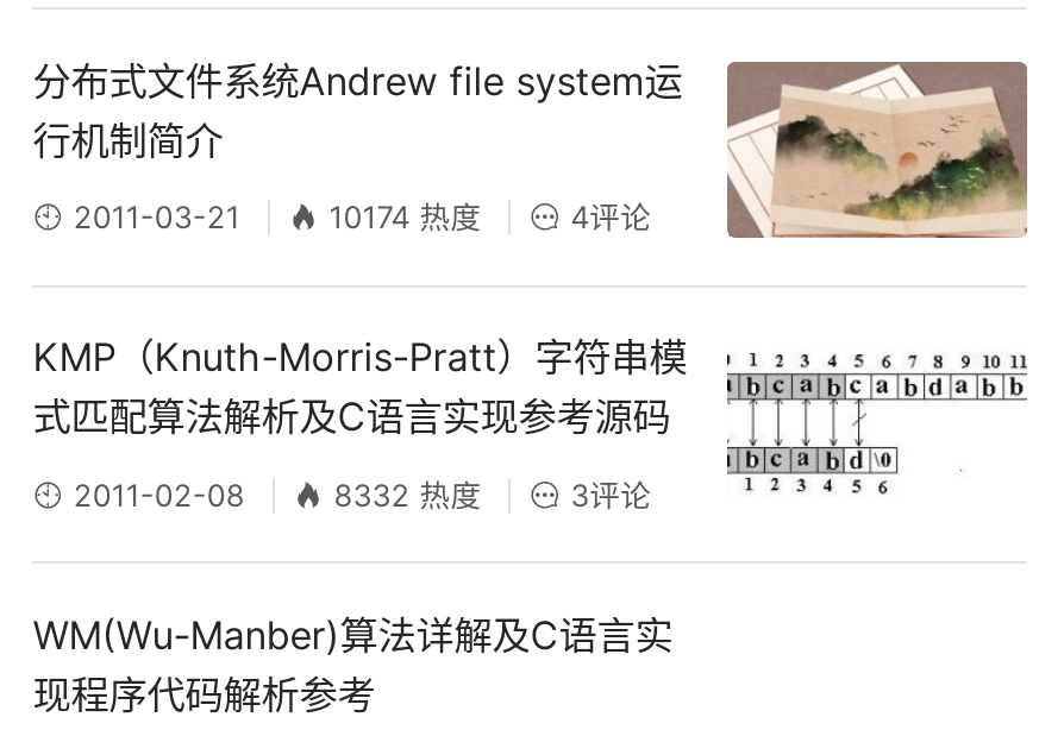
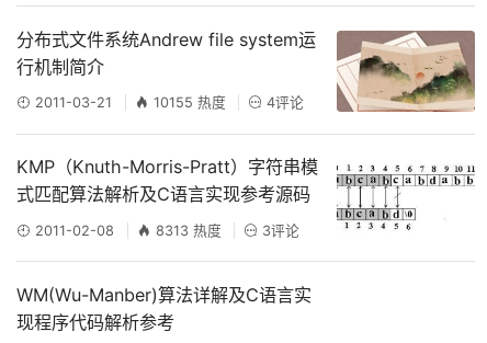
[329,200,491,236] 10174 热度 -> [153,95,230,111] 10155 热度
[334,477,491,513] 8332 热度 -> [155,222,226,239] 8313 热度

